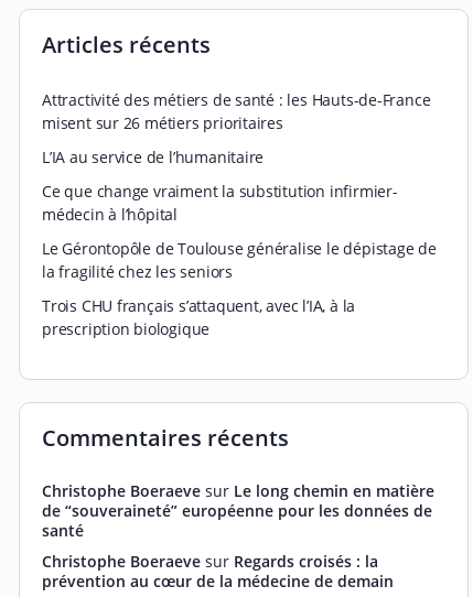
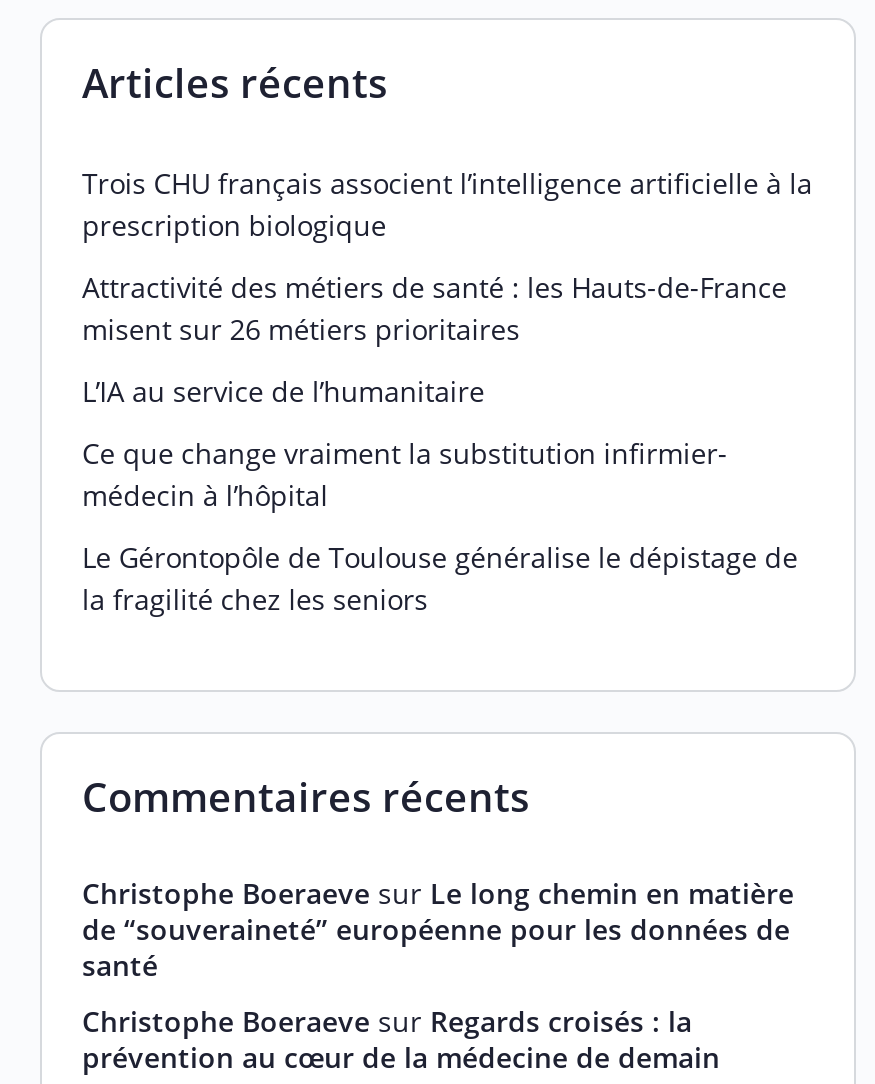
none -> [82,164,812,202] Trois CHU français associent l’intelligence artificielle à la
moved [42,89,437,282] -> [82,268,798,618]: Attractivité des métiers de santé : les Hauts-de-France | misent sur 26 métiers prioritaires | L’IA au service de l’humanitaire | Ce que change vraiment la substitution infirmier- | médecin à l’hôpital | Le Gérontopôle de Toulouse généralise le dépistage de | la fragilité chez les seniors
[42,295,355,316] Trois CHU français s’attaquent, avec l’IA, à la -> none
moved [42,318,210,339] -> [82,206,386,244]: prescription biologique

